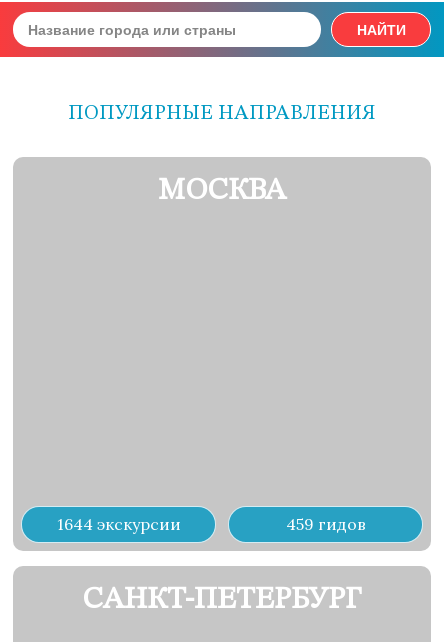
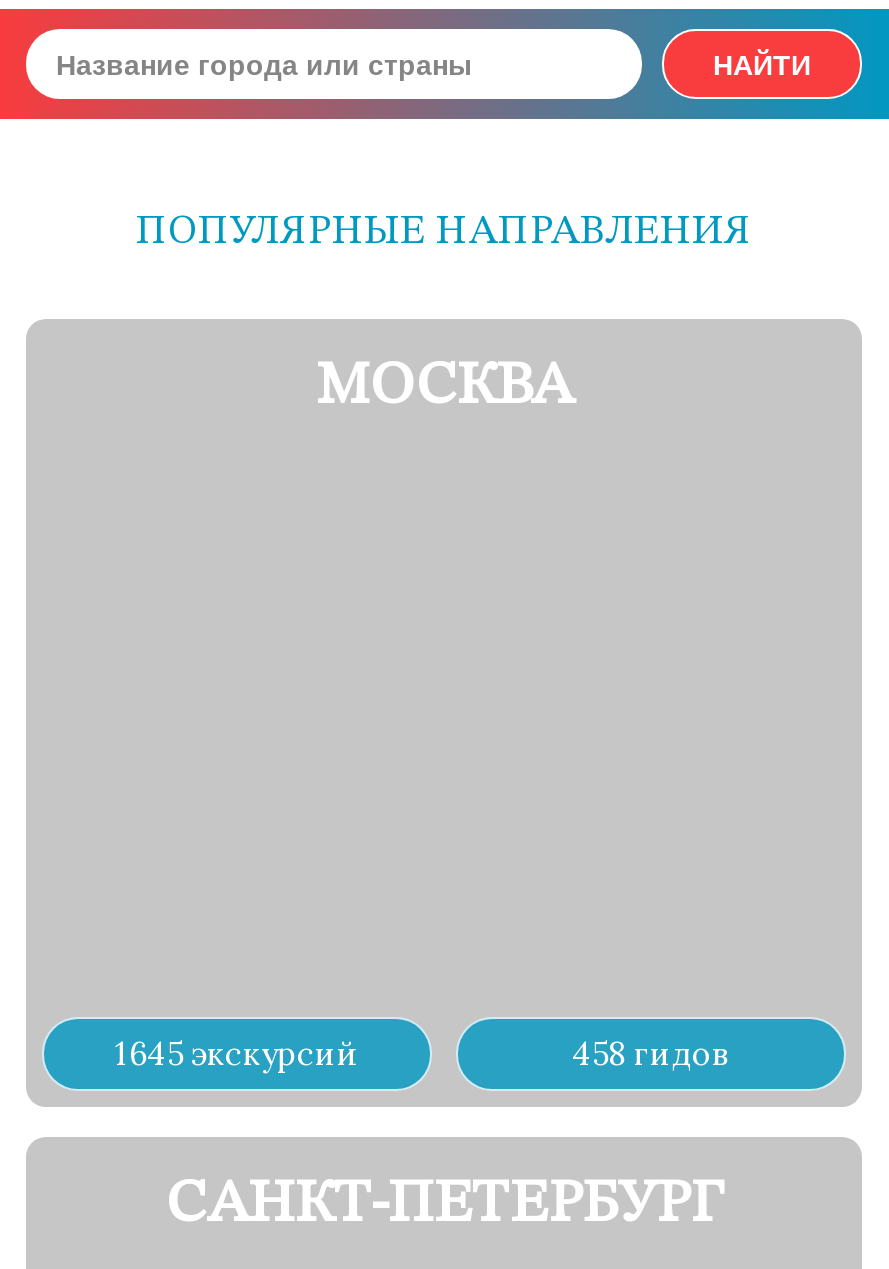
[56,514,365,534] 1644 экскурсии | 459 гидов -> [115,1033,730,1073] 1645 экскурсий | 458 гидов

